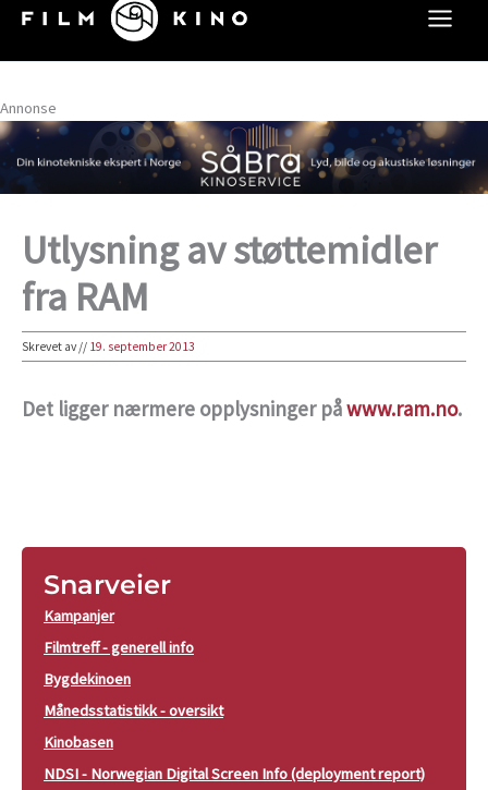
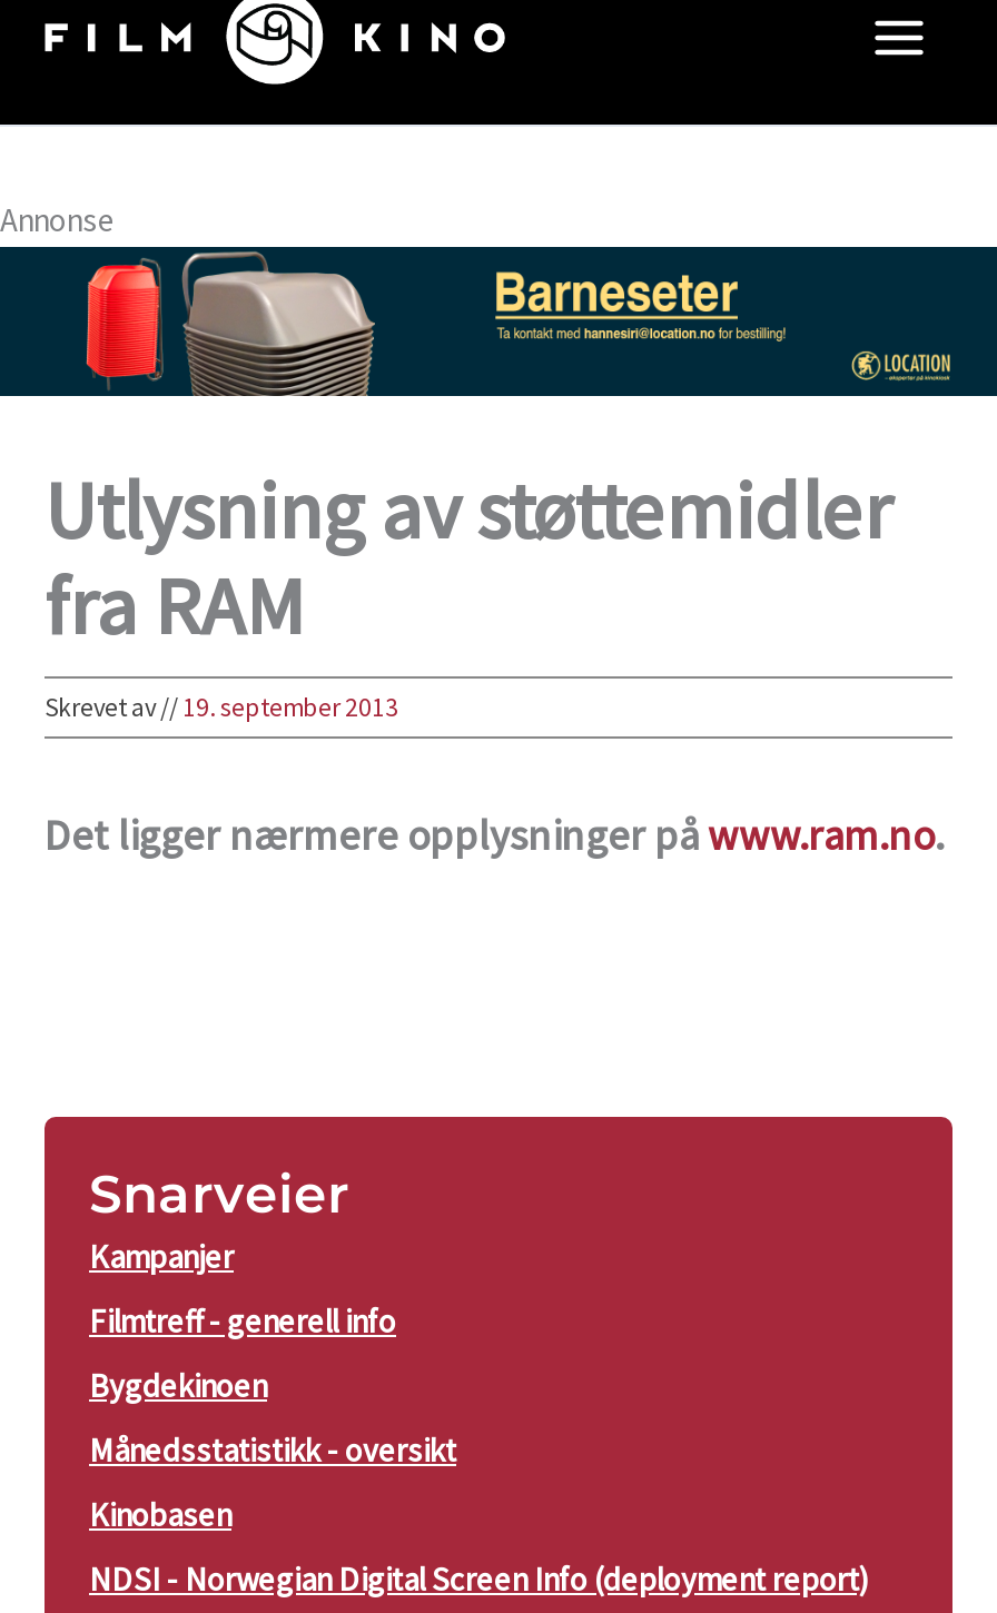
[3,120,485,195] [image] -> [7,245,990,398] [image]

